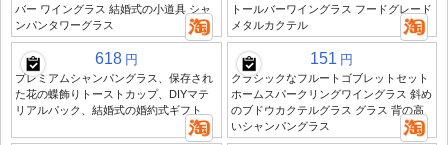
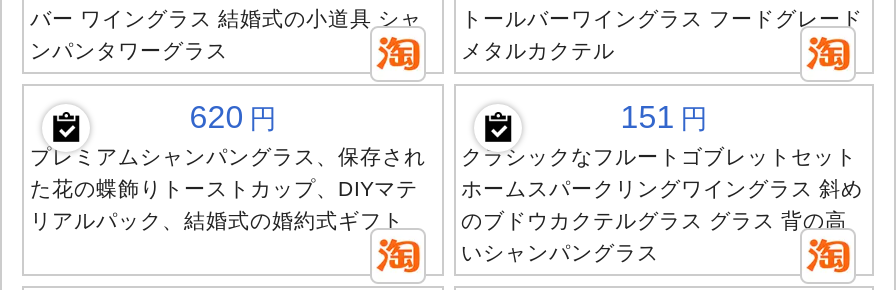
[95,50,138,67] 618 円 -> [190,100,276,134] 620 円

